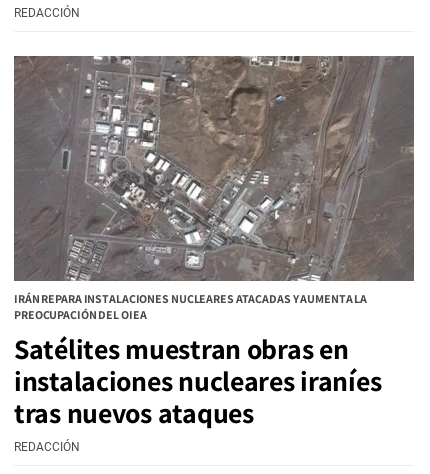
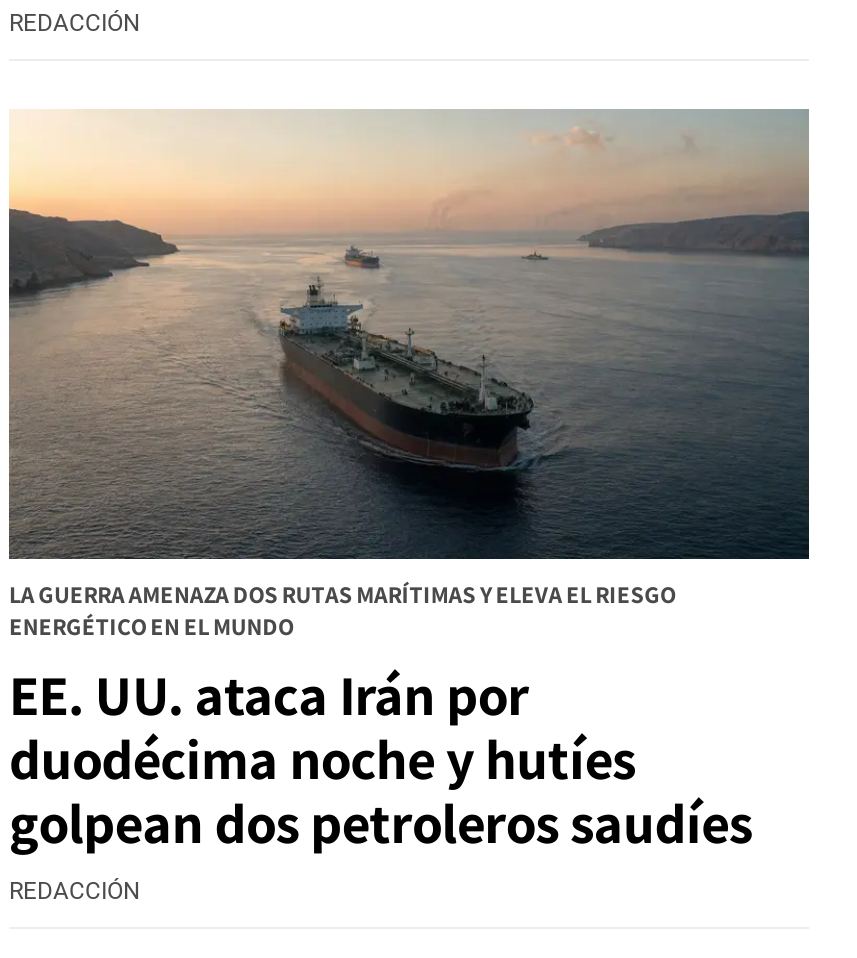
[13,55,414,431] [image] | IRÁN REPARA INSTALACIONES NUCLEARES ATACADAS Y AUMENTA LA | PREOCUPACIÓN DEL OIEA | Satélites muestran obras en | instalaciones nucleares iraníes | tras nuevos ataques -> [9,108,809,859] [image] | LA GUERRA AMENAZA DOS RUTAS MARÍTIMAS Y ELEVA EL RIESGO | ENERGÉTICO EN EL MUNDO | EE. UU. ataca Irán por | duodécima noche y hutíes | golpean dos petroleros saudíes

